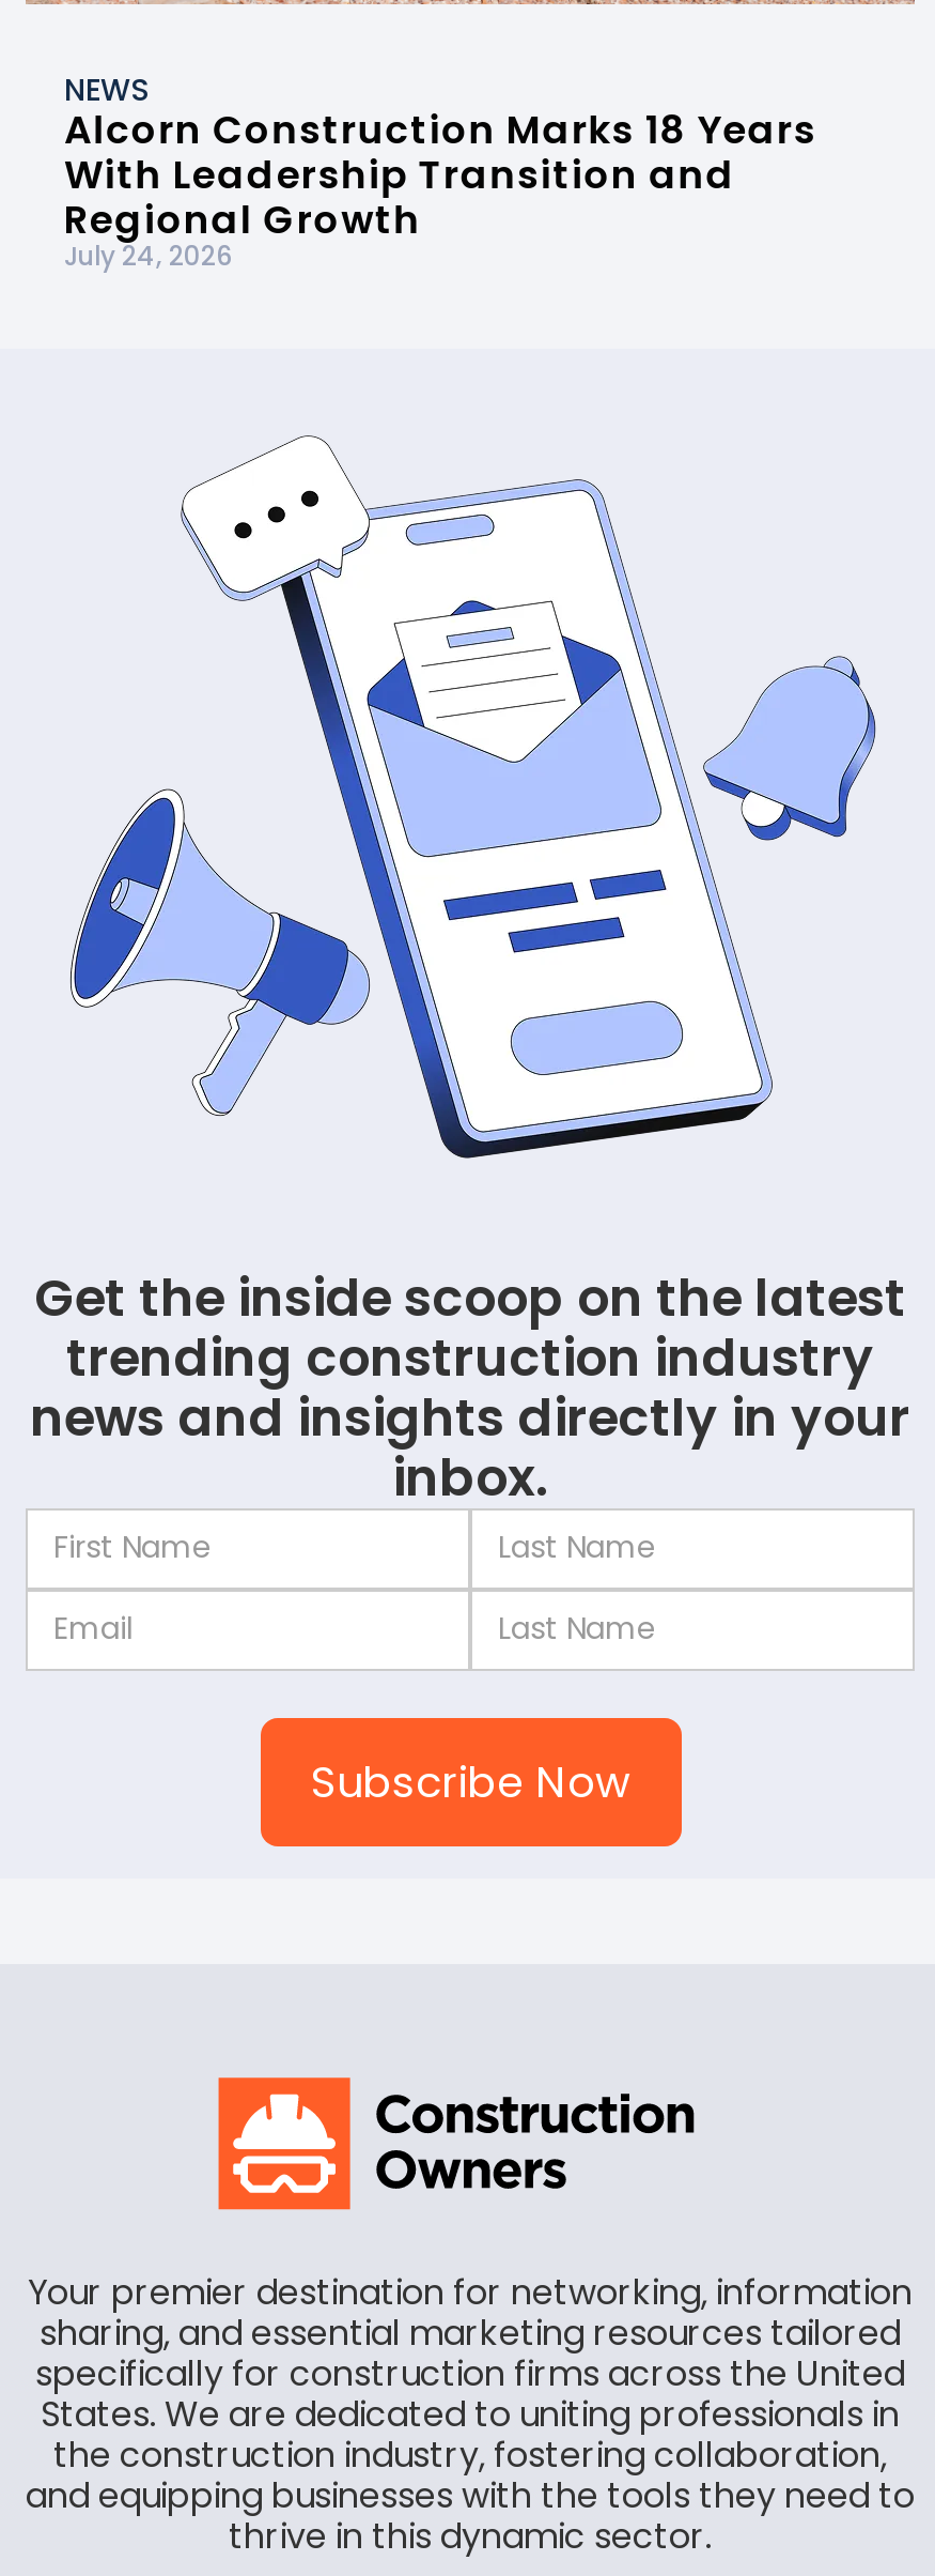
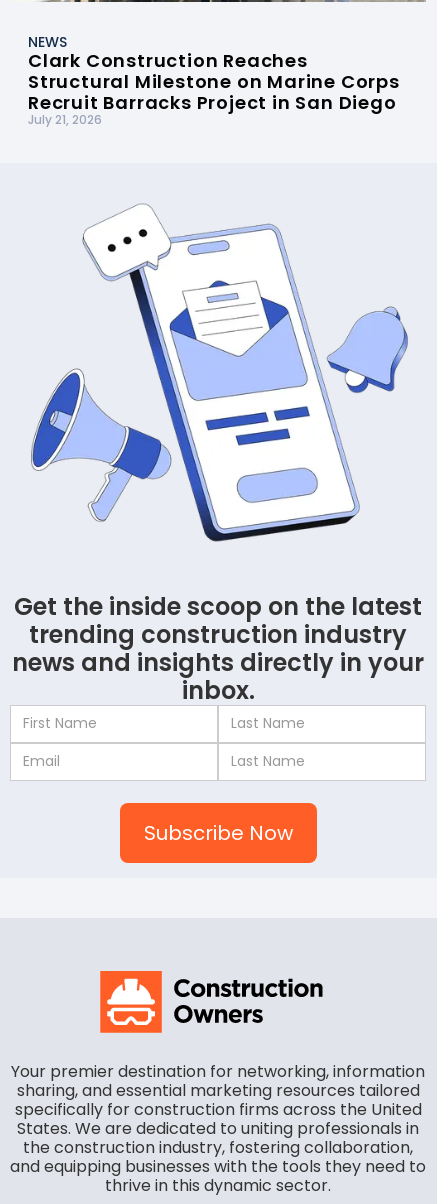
[64,102,817,273] Alcorn Construction Marks 18 Years | With Leadership Transition and | Regional Growth | July 24, 2026 -> [28,47,400,127] Clark Construction Reaches | Structural Milestone on Marine Corps | Recruit Barracks Project in San Diego | July 21, 2026

